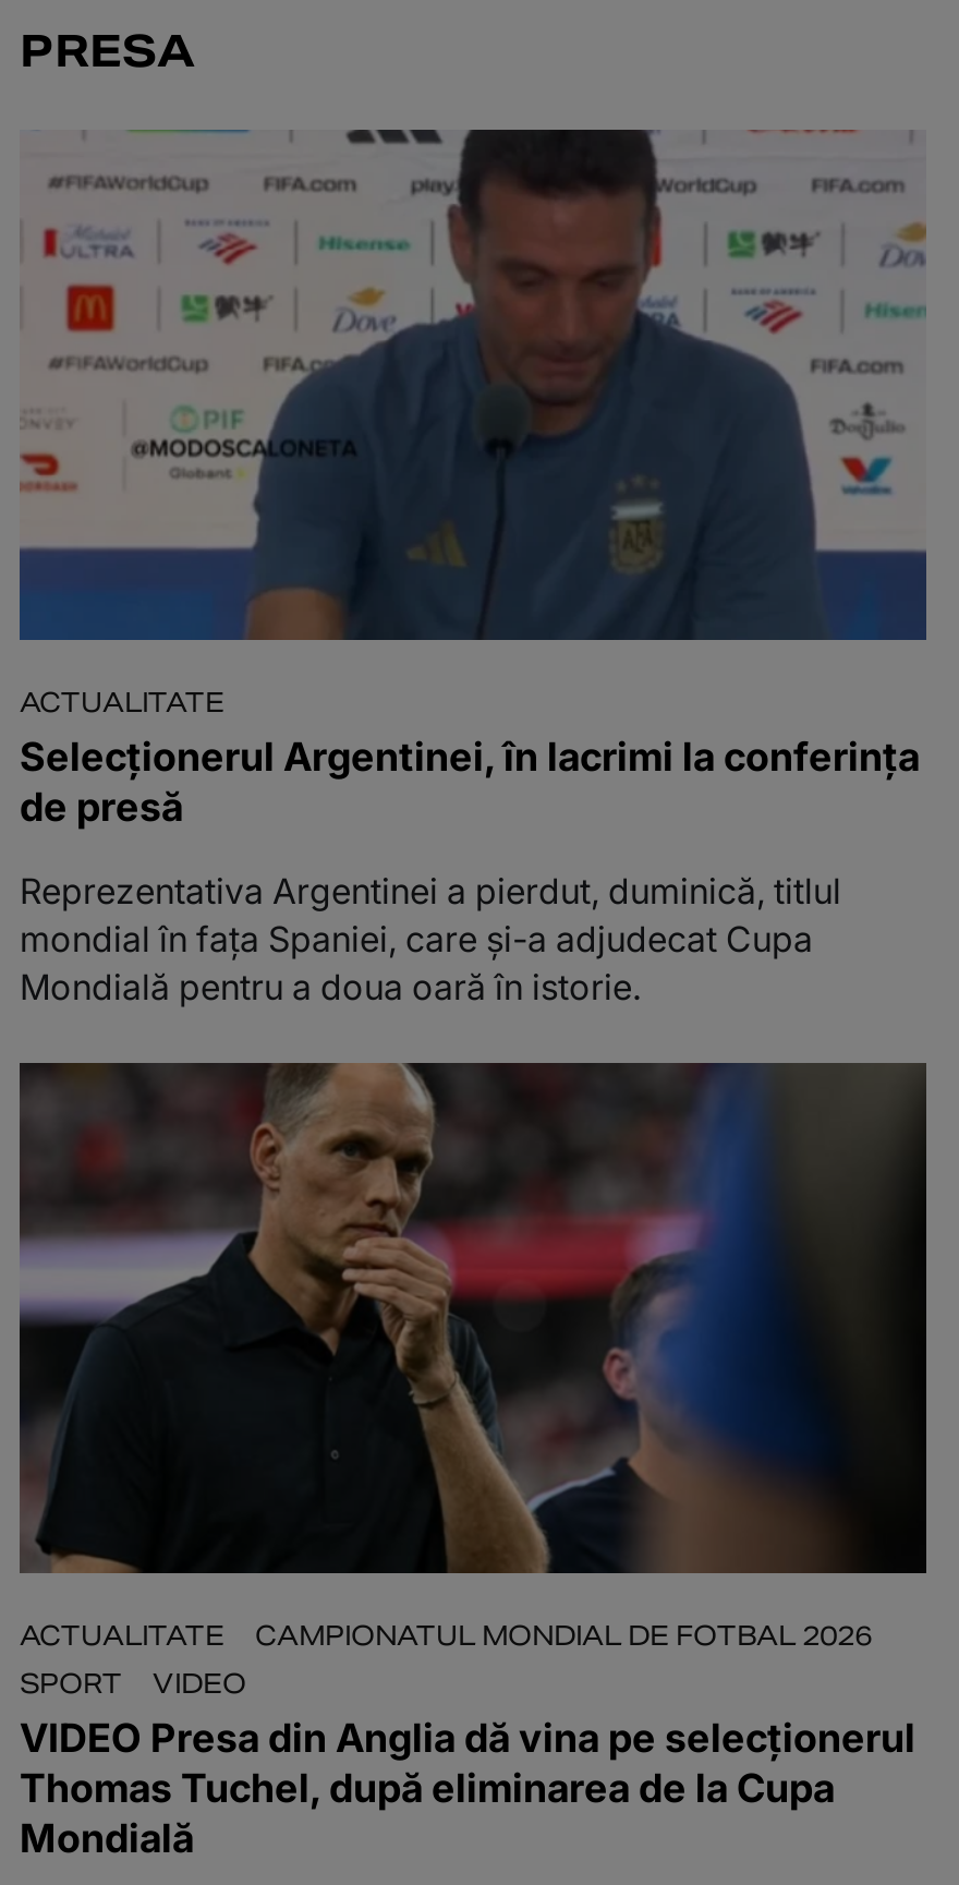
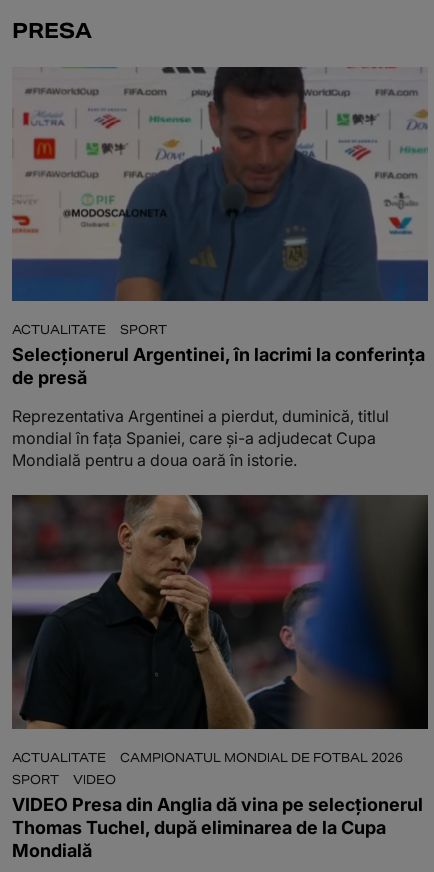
none -> [120,322,167,337] SPORT

